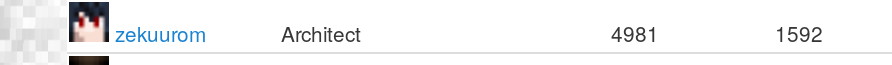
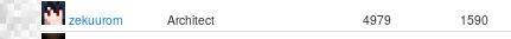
[611,19,659,49] 4981 -> [363,11,391,29] 4979
[775,19,823,49] 1592 -> [460,11,488,29] 1590

